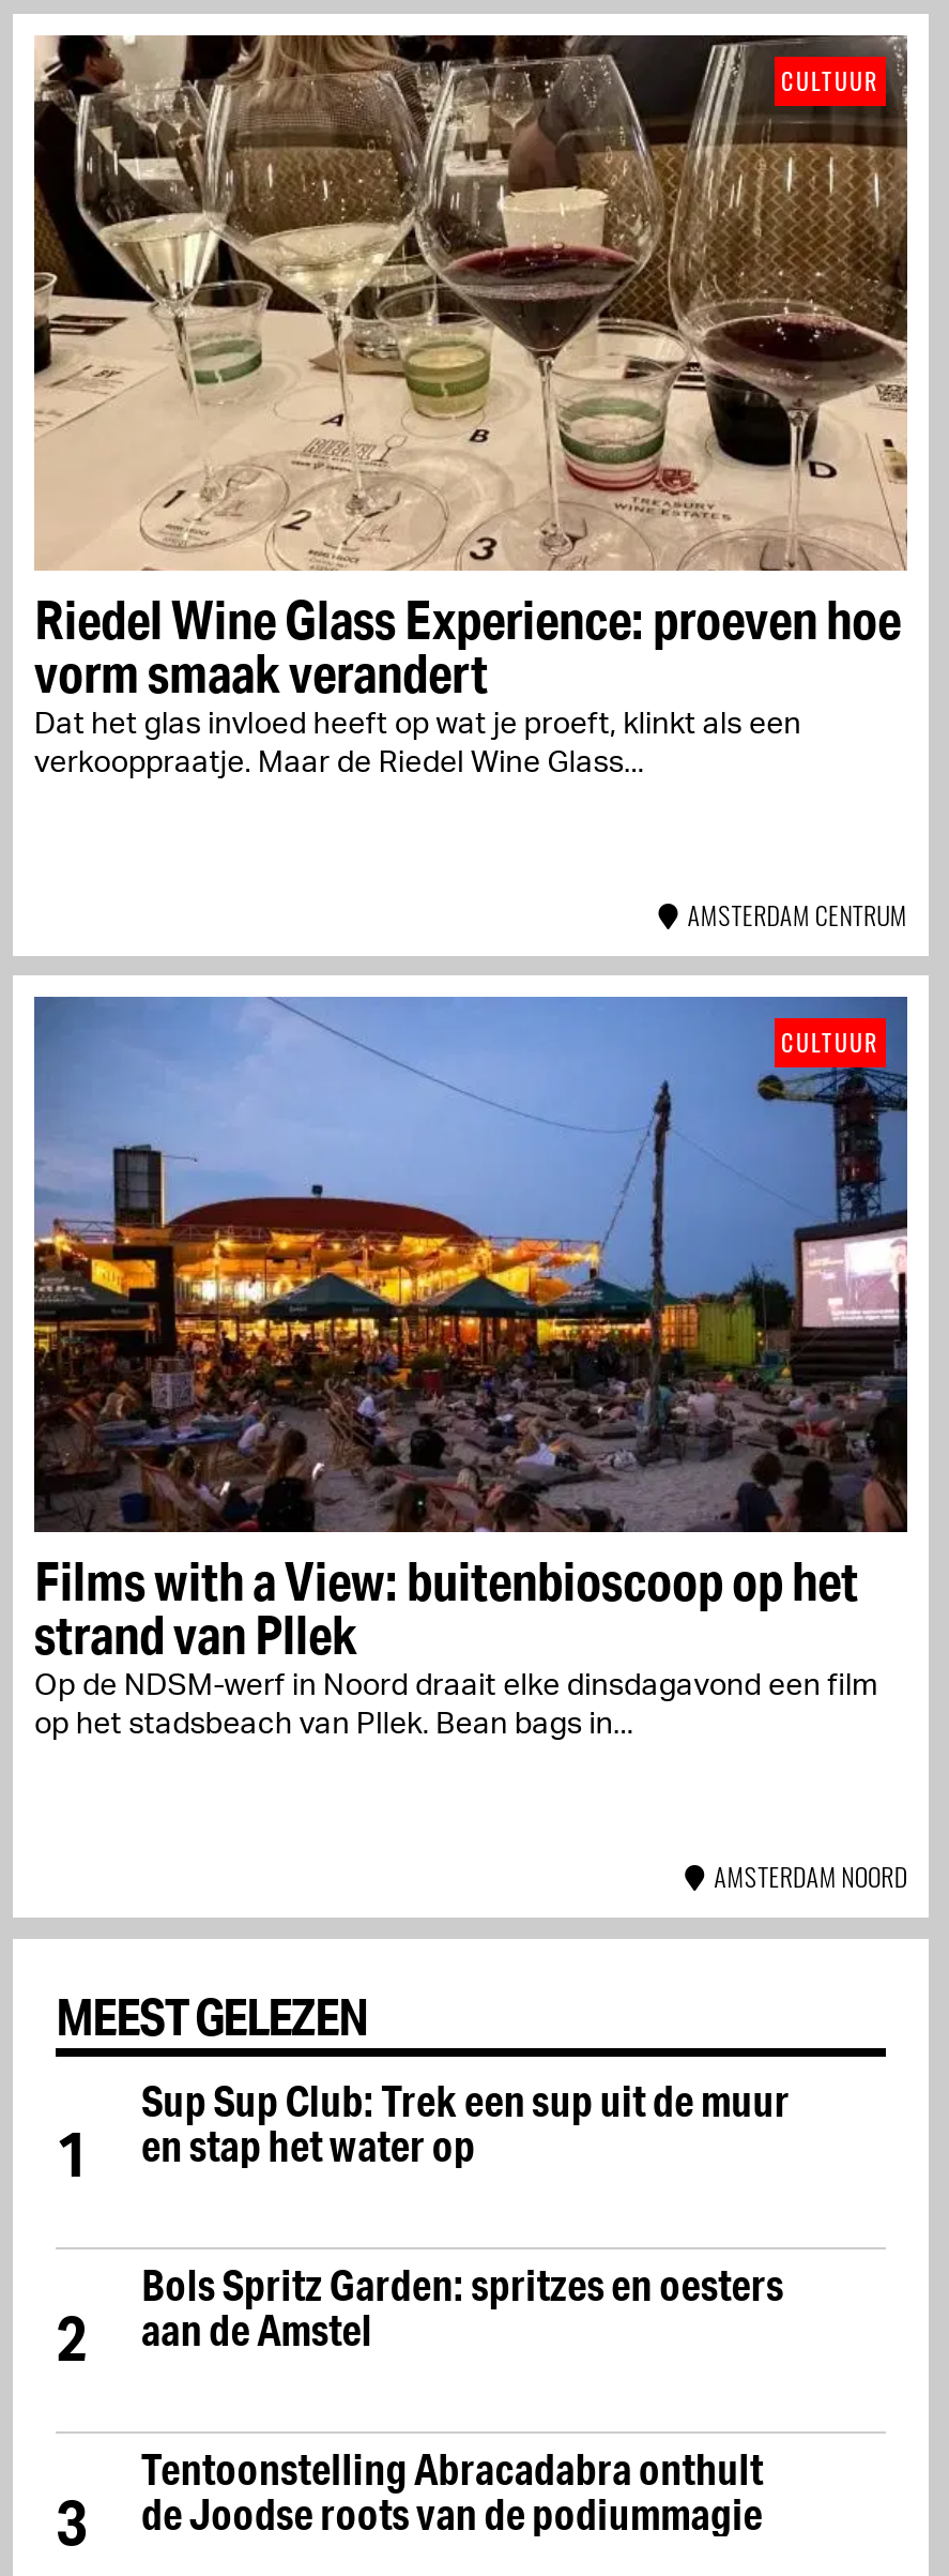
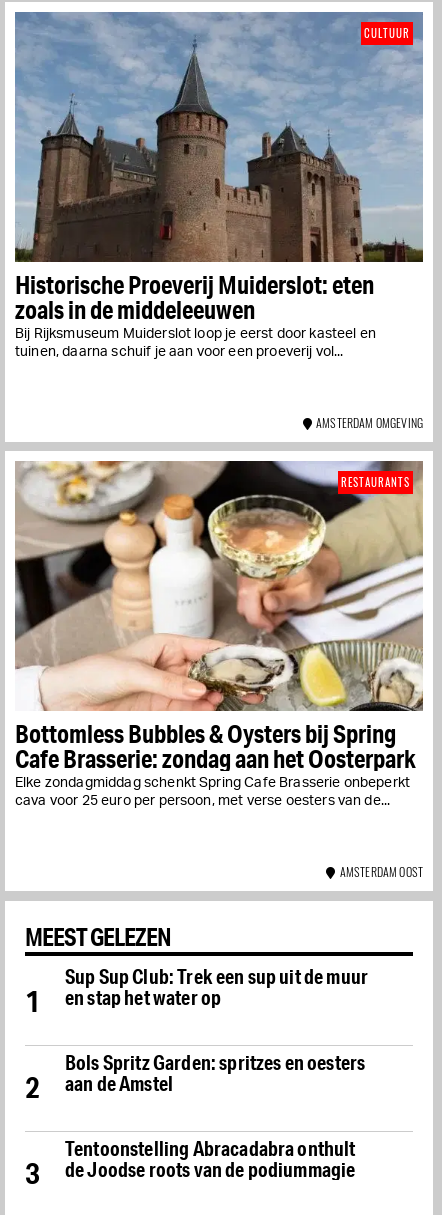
[32,33,909,779] [image] | Riedel Wine Glass Experience: proeven hoe | vorm smaak verandert | Dat het glas invloed heeft op wat je proeft, klinkt als een | verkooppraatje. Maar de Riedel Wine Glass... -> [14,11,424,359] [image] | Historische Proeverij Muiderslot: eten | zoals in de middeleeuwen | Bij Rijksmuseum Muiderslot loop je eerst door kasteel en | tuinen, daarna schuif je aan voor een proeverij vol...
[678,897,907,933] AMSTERDAM CENTRUM -> [312,414,423,431] AMSTERDAM OMGEVING
[32,995,909,1532] [image] | CULTUUR -> [14,460,424,712] [image] | RESTAURANTS
[34,1548,878,1740] Films with a View: buitenbioscoop op het | strand van Pllek | Op de NDSM-werf in Noord draait elke dinsdagavond een film | op het stadsbeach van Pllek. Bean bags in... -> [15,718,416,808] Bottomless Bubbles & Oysters bij Spring | Cafe Brasserie: zondag aan het Oosterpark | Elke zondagmiddag schenkt Spring Cafe Brasserie onbeperkt | cava voor 25 euro per persoon, met verse oesters van de...
[705,1858,907,1894] AMSTERDAM NOORD -> [335,863,423,880] AMSTERDAM OOST

